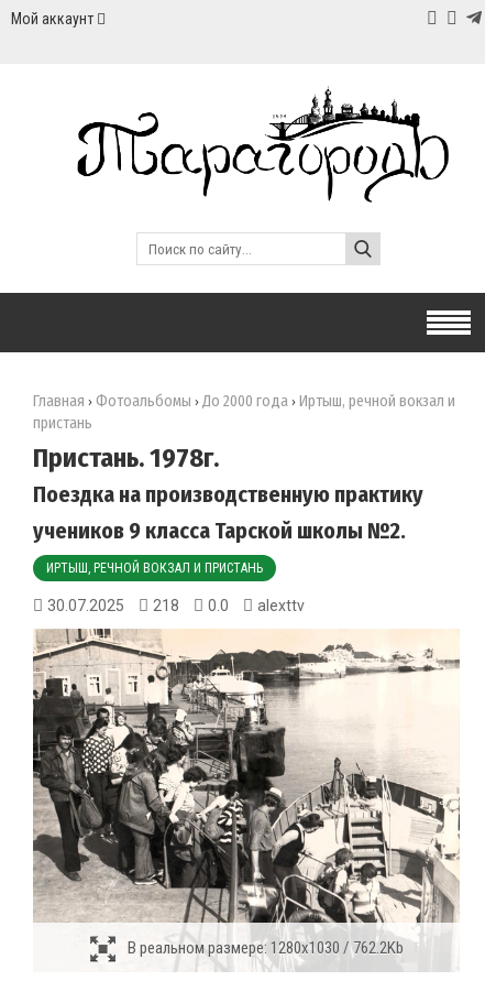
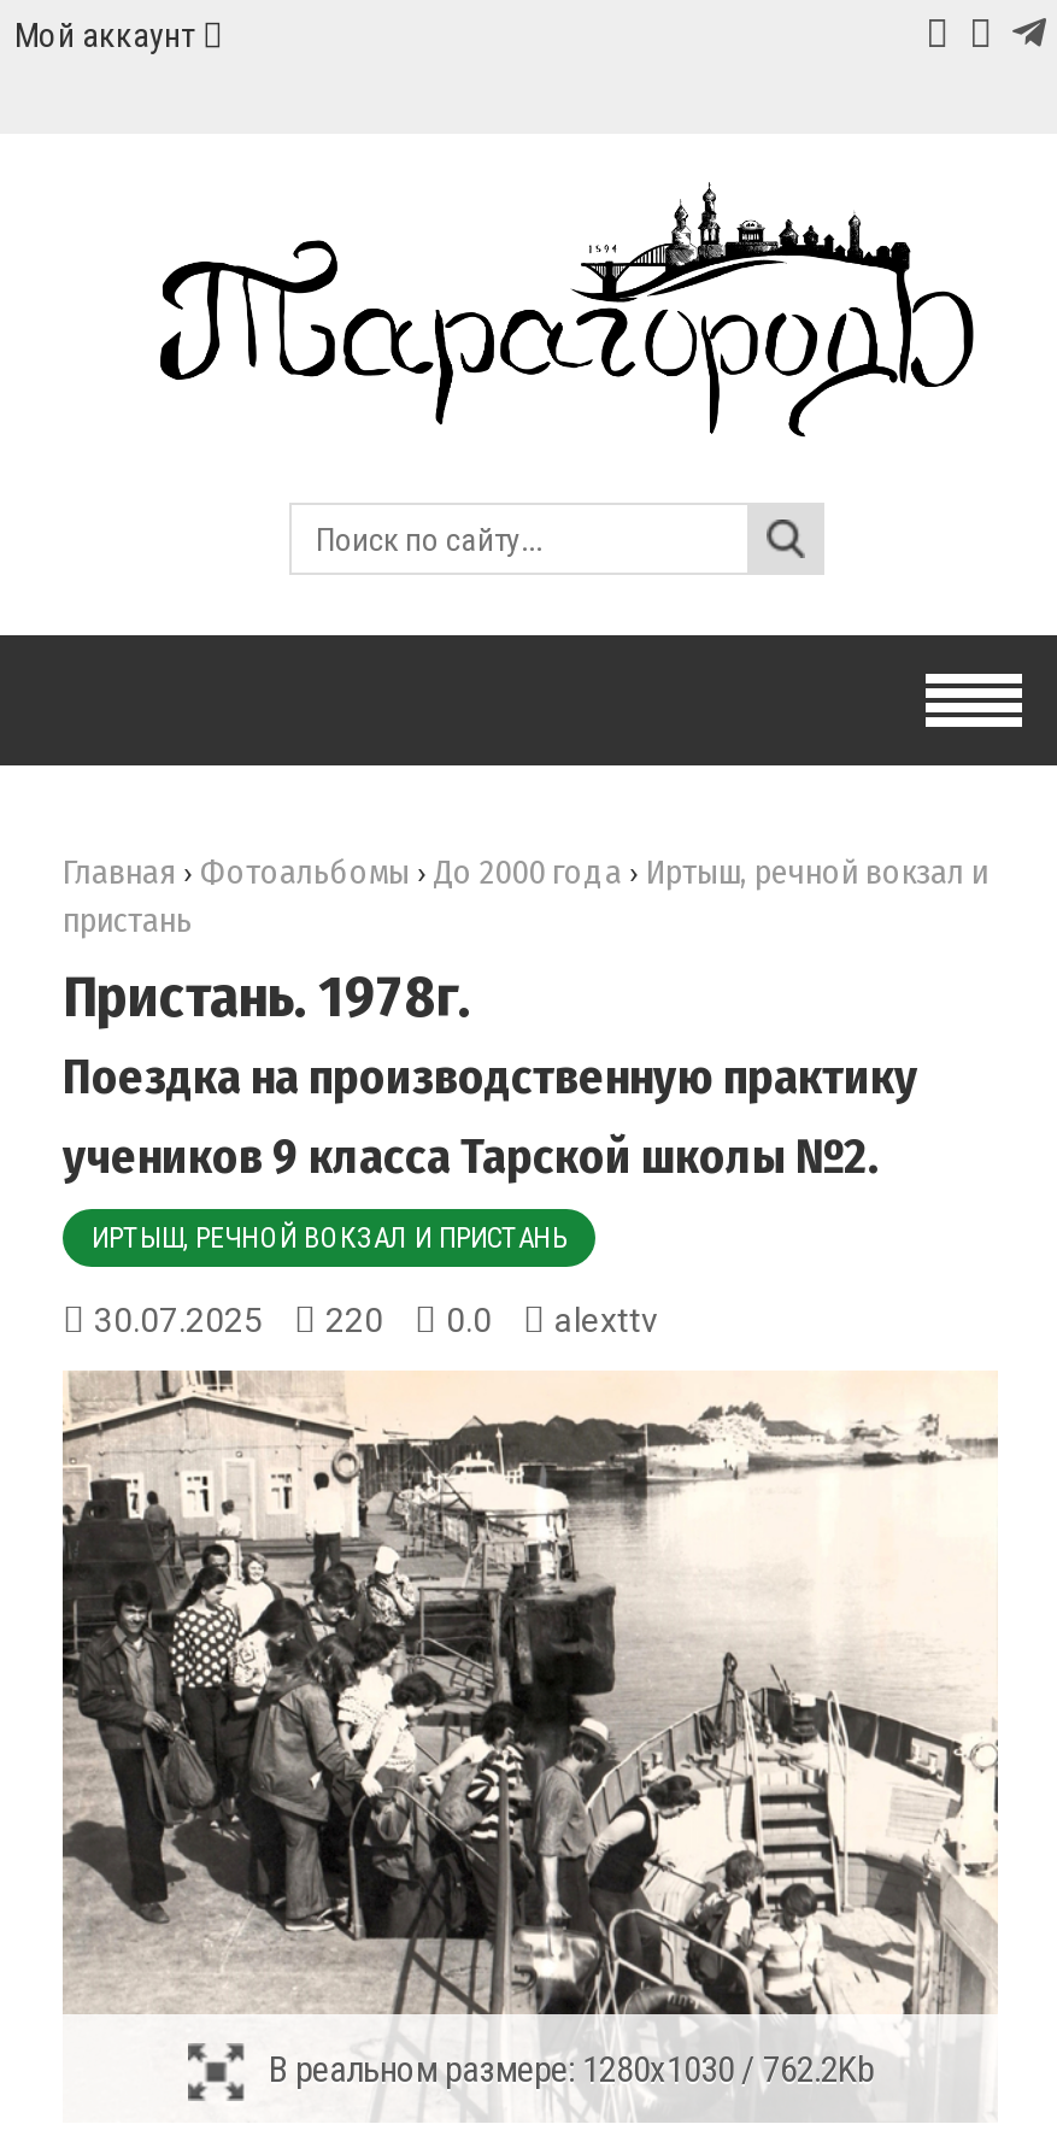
[47,597,305,614] 30.07.2025 218 0.0 alexttv -> [94,1301,658,1339] 30.07.2025 220 0.0 alexttv

